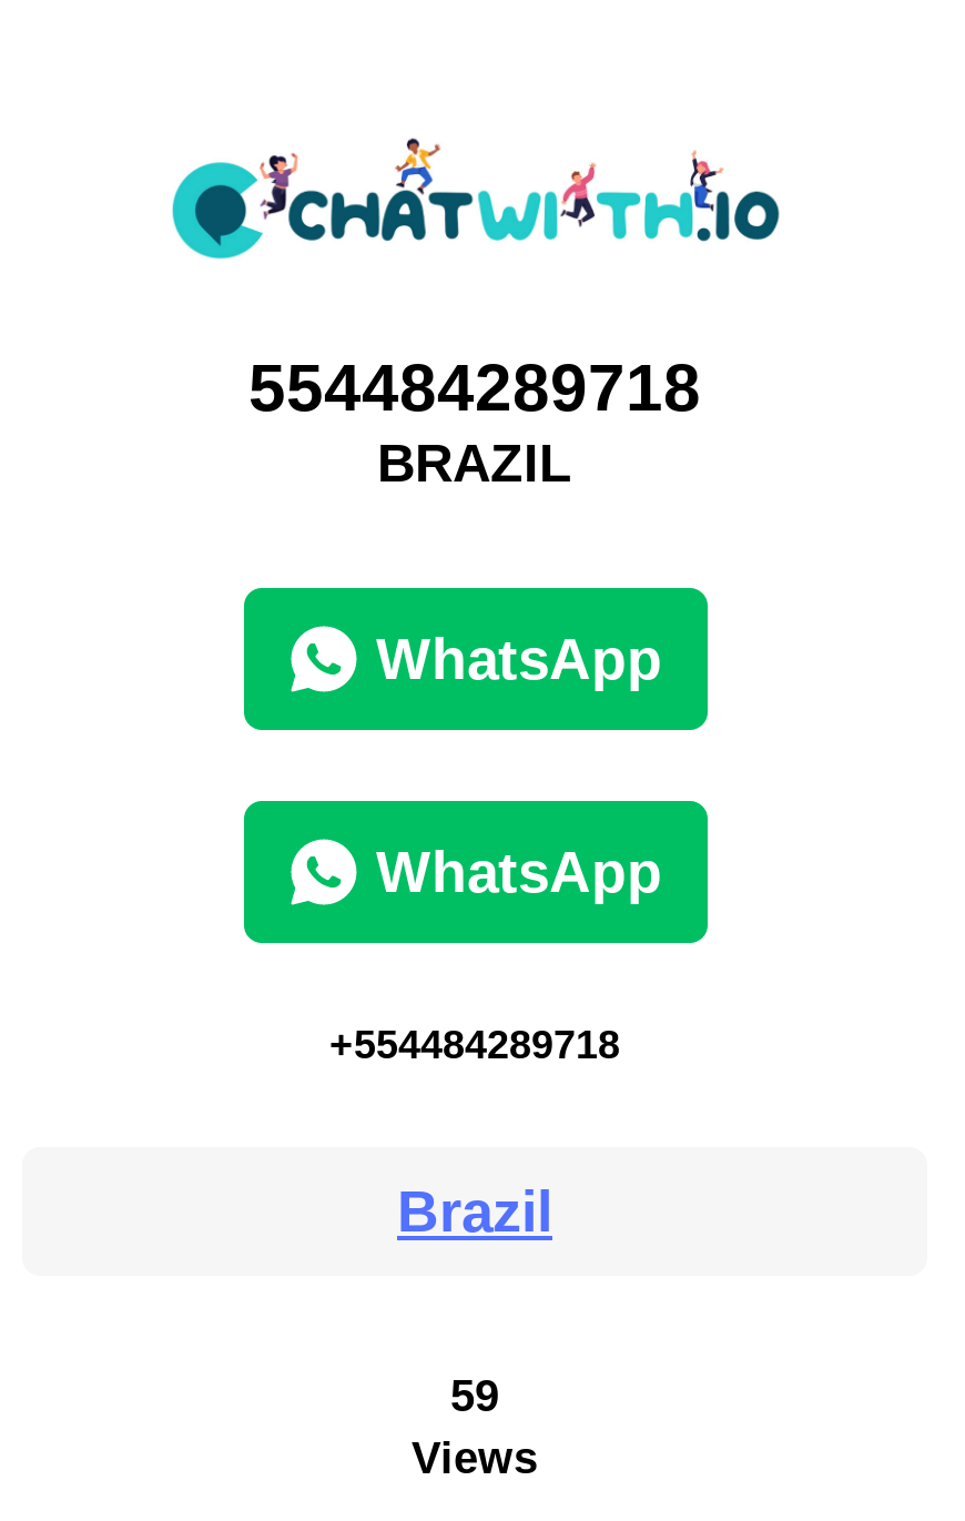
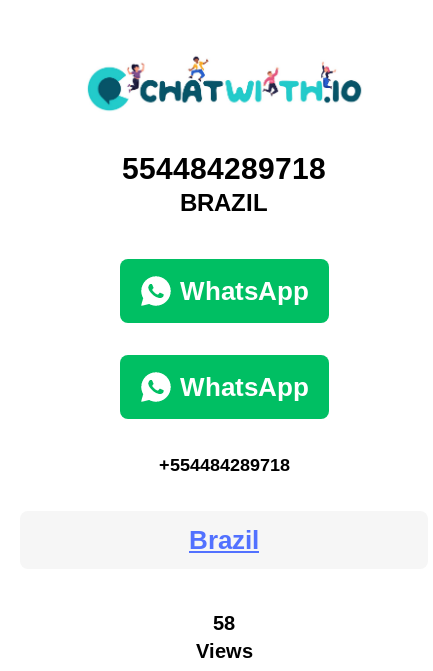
[450,1371,499,1420] 59 -> [213,612,235,634] 58

